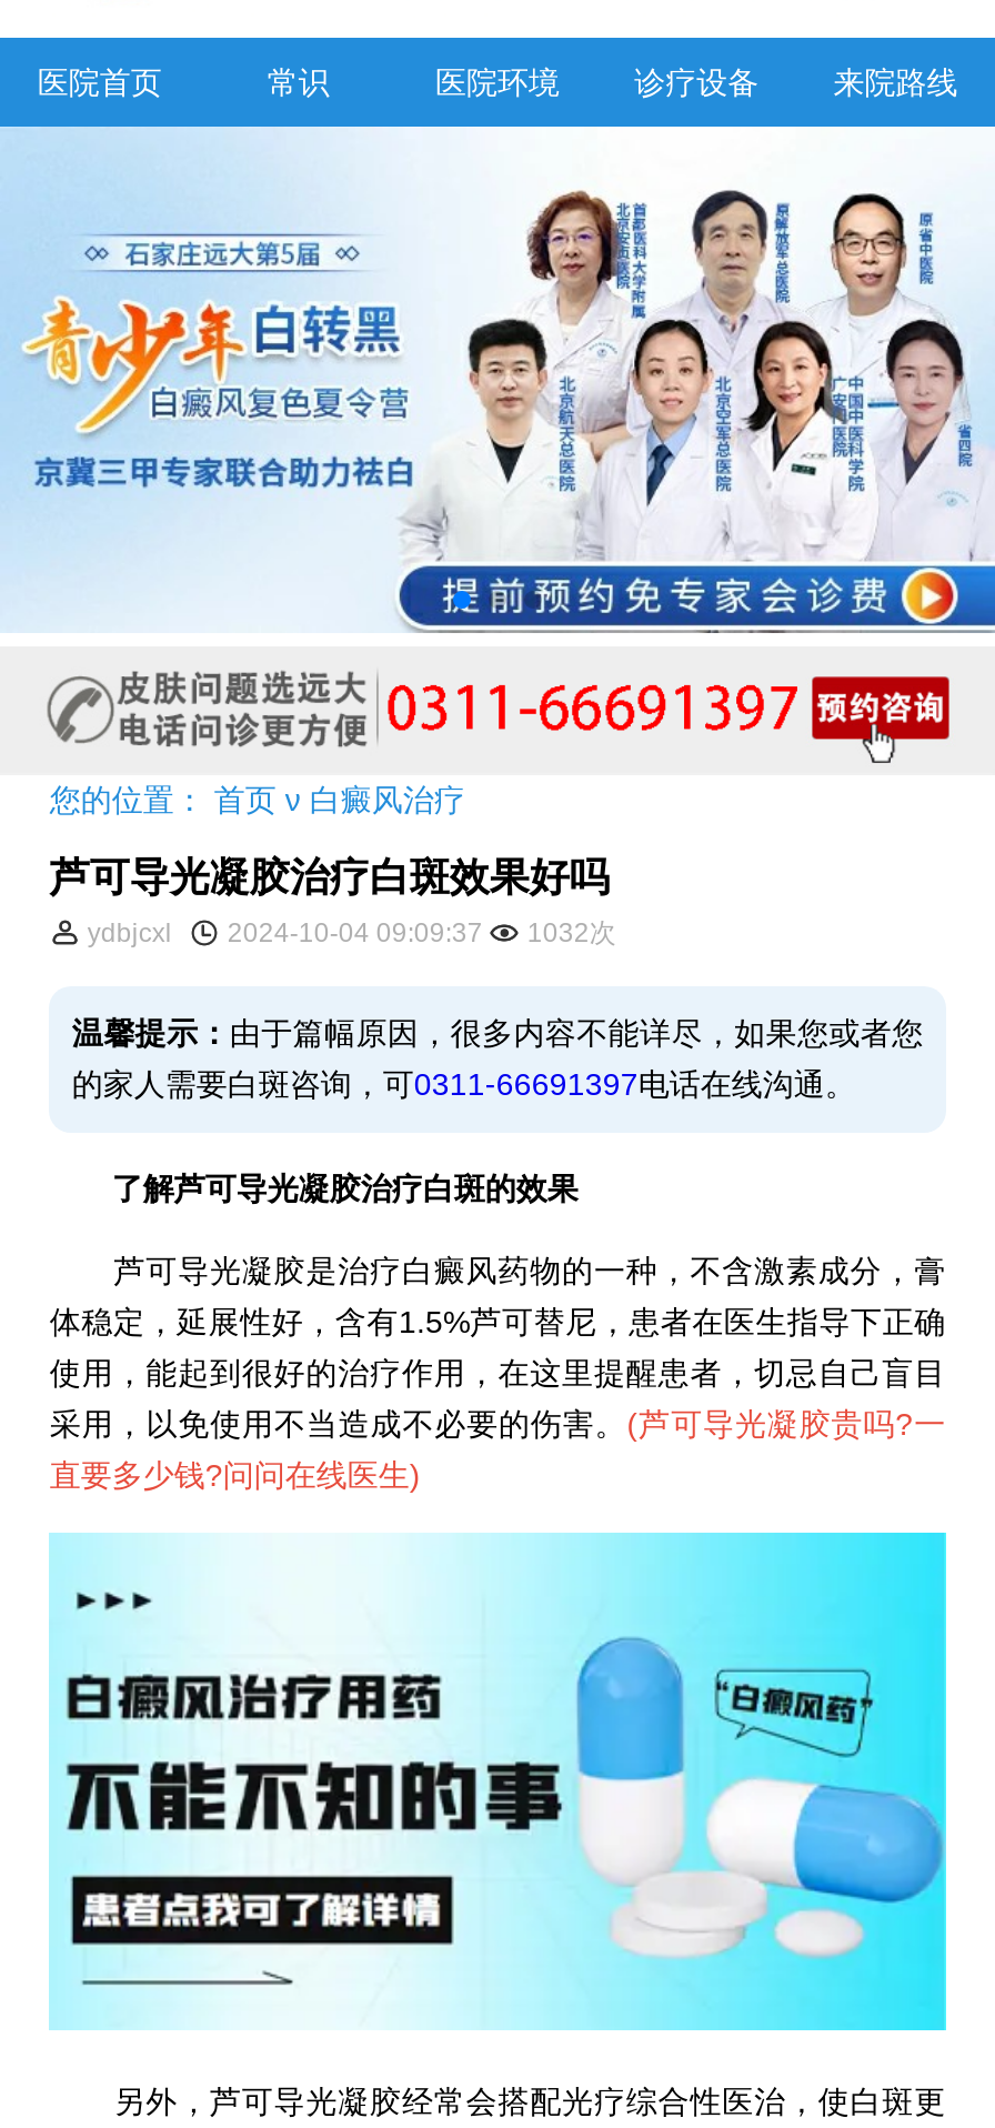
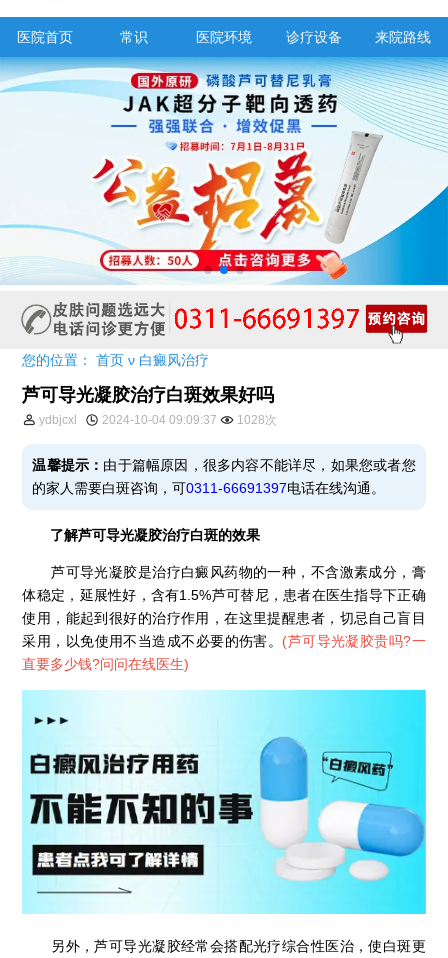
[7,124,988,635] [image] -> [3,57,445,286] [image]
[81,917,616,948] ydbjcxl 2024-10-04 09:09:37 1032次 -> [36,413,277,427] ydbjcxl 2024-10-04 09:09:37 1028次

